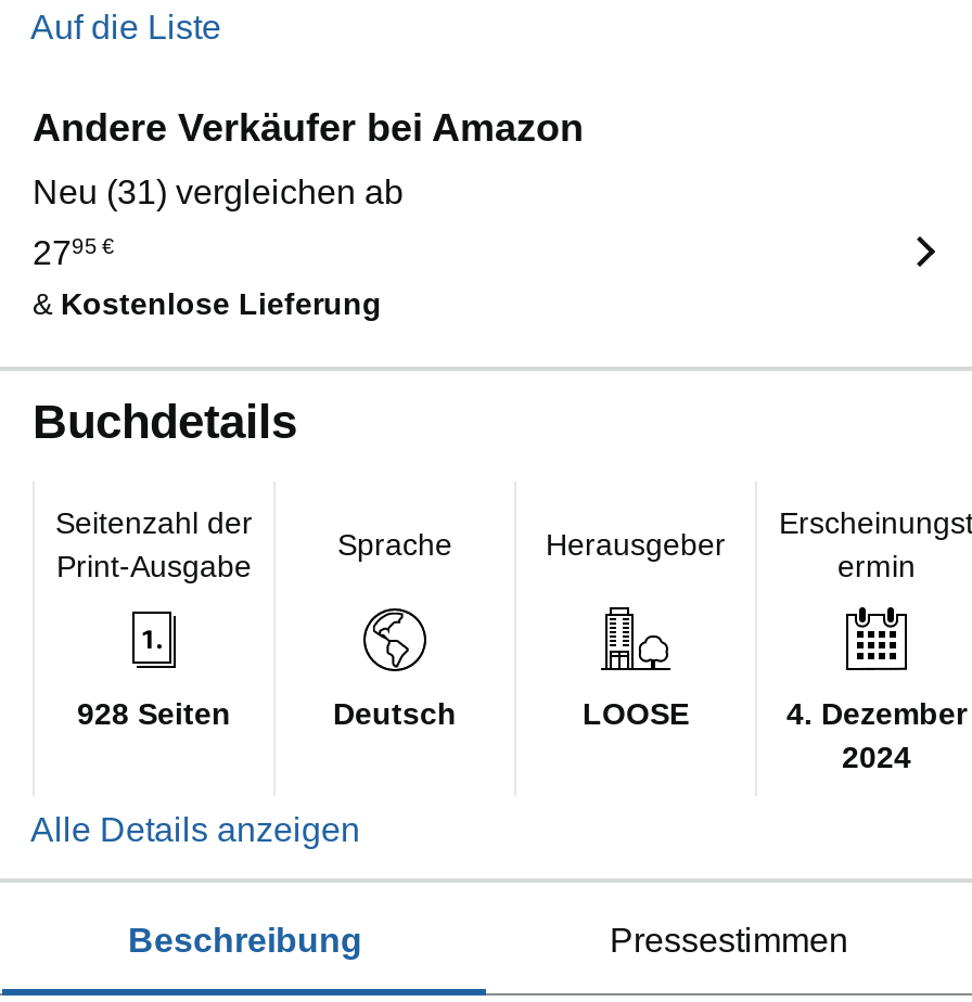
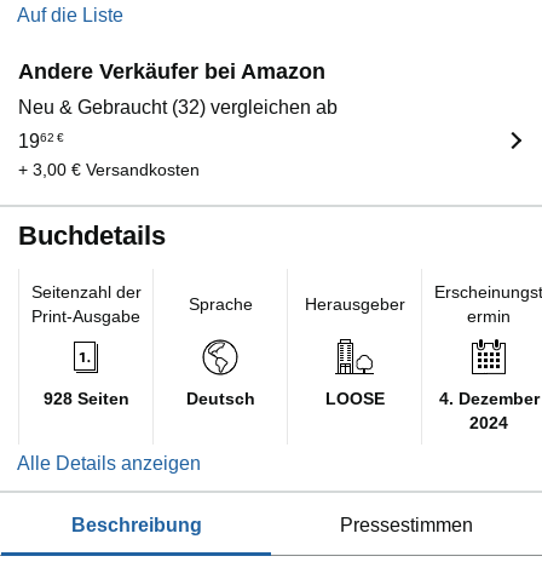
[33,174,404,211] Neu (31) vergleichen ab -> [18,97,338,118] Neu & Gebraucht (32) vergleichen ab
[33,235,382,321] 2795 € | & Kostenlose Lieferung -> [18,131,200,180] 1962 € | + 3,00 € Versandkosten

